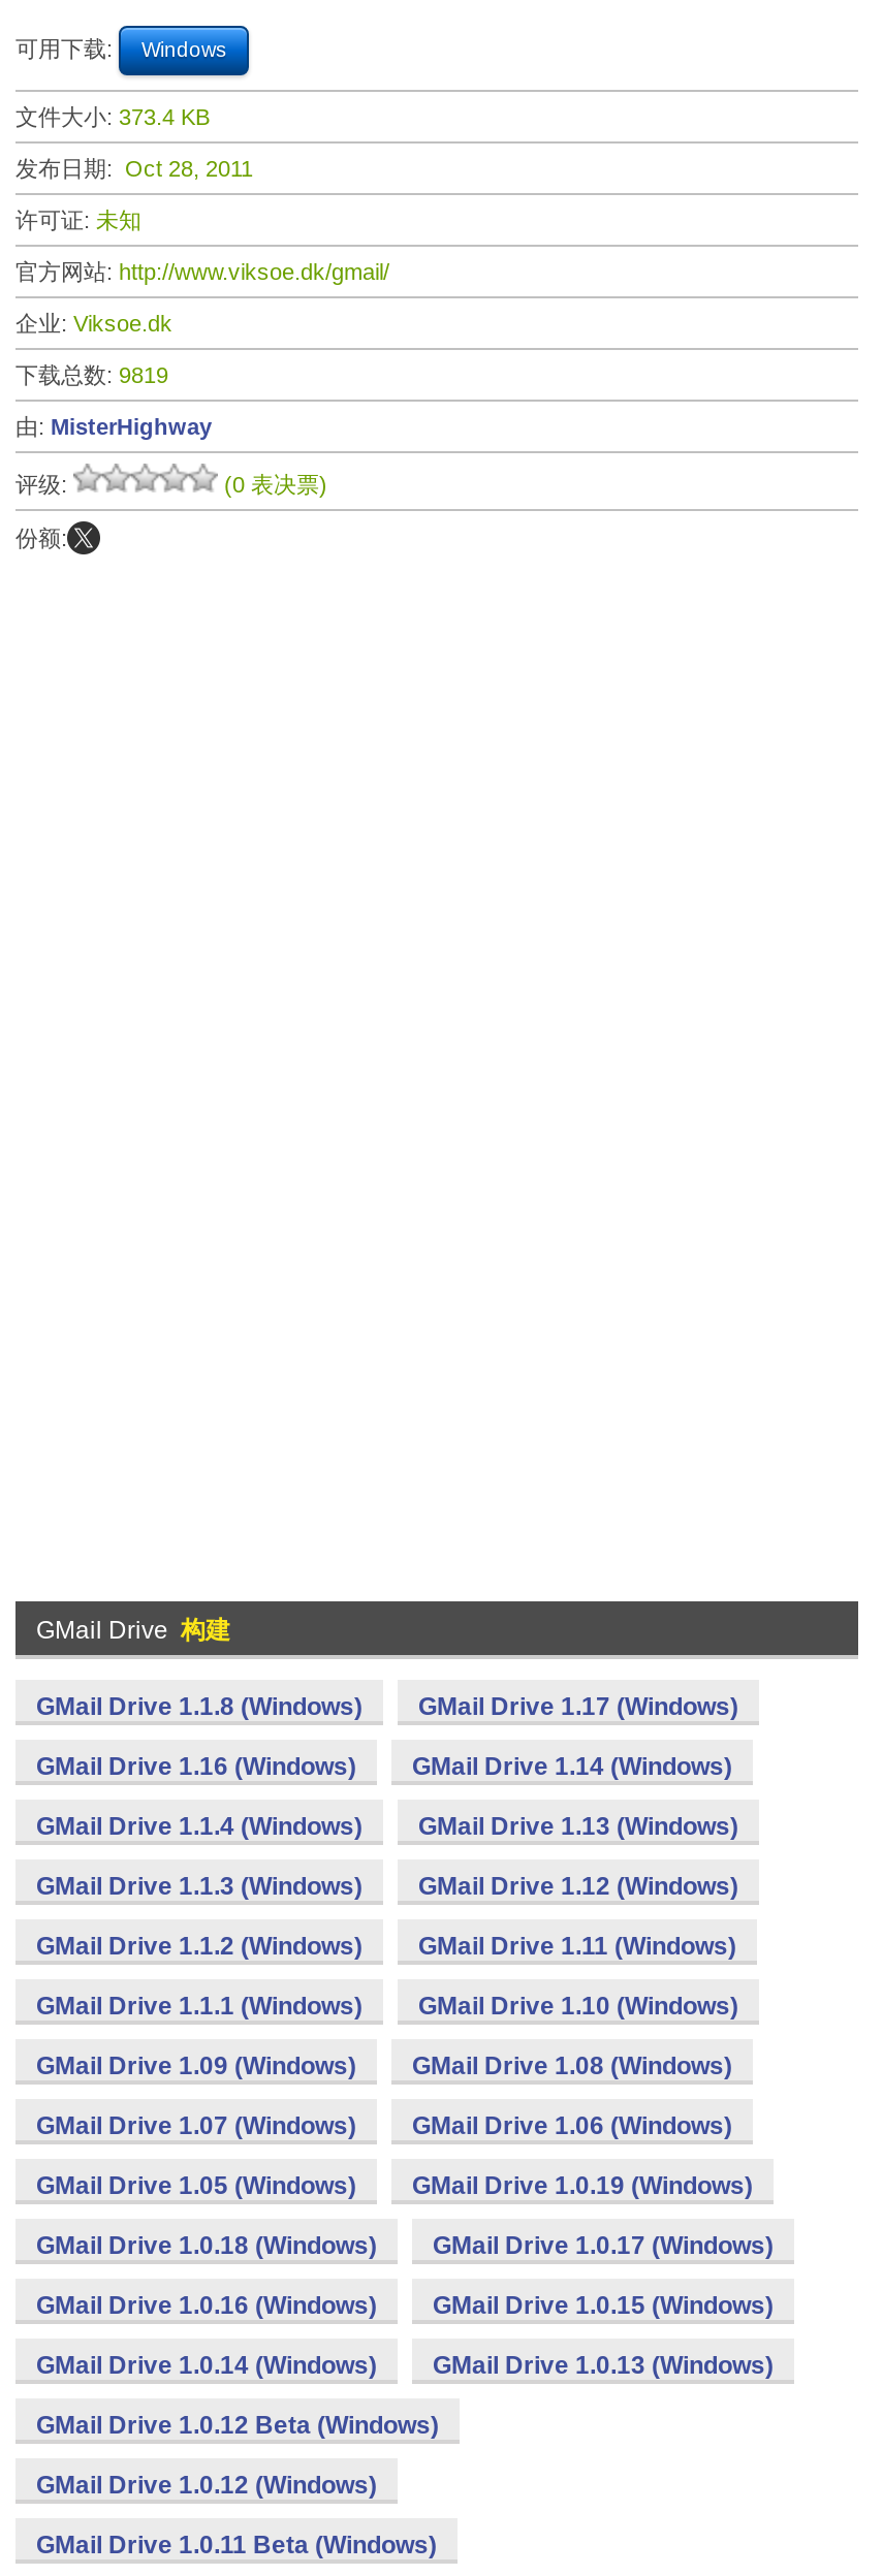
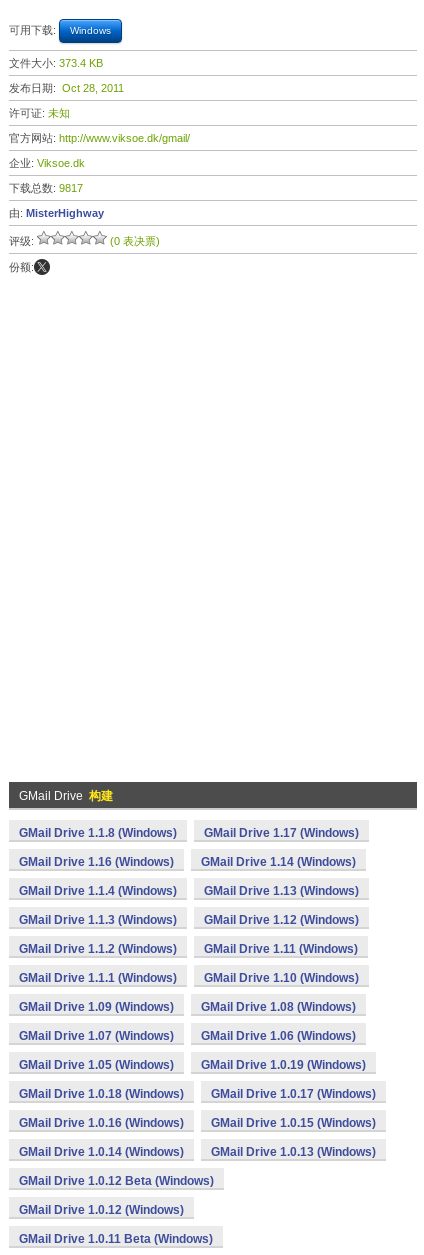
[15,362,168,387] 下载总数: 9819 -> [9,182,83,194] 下载总数: 9817

